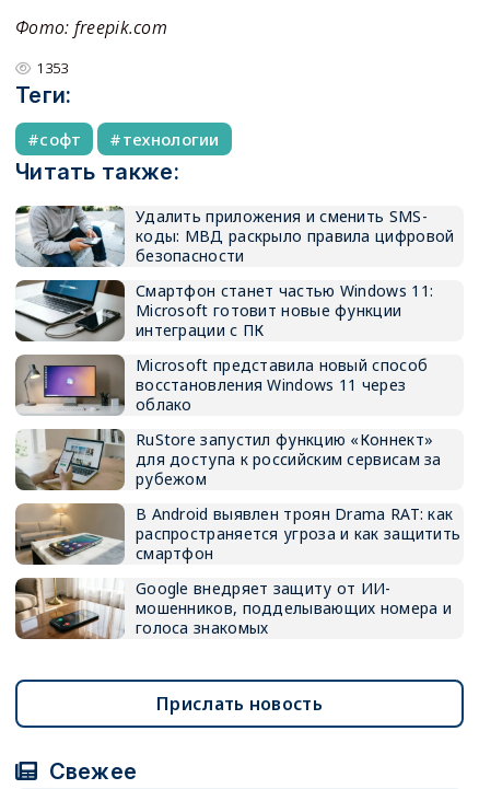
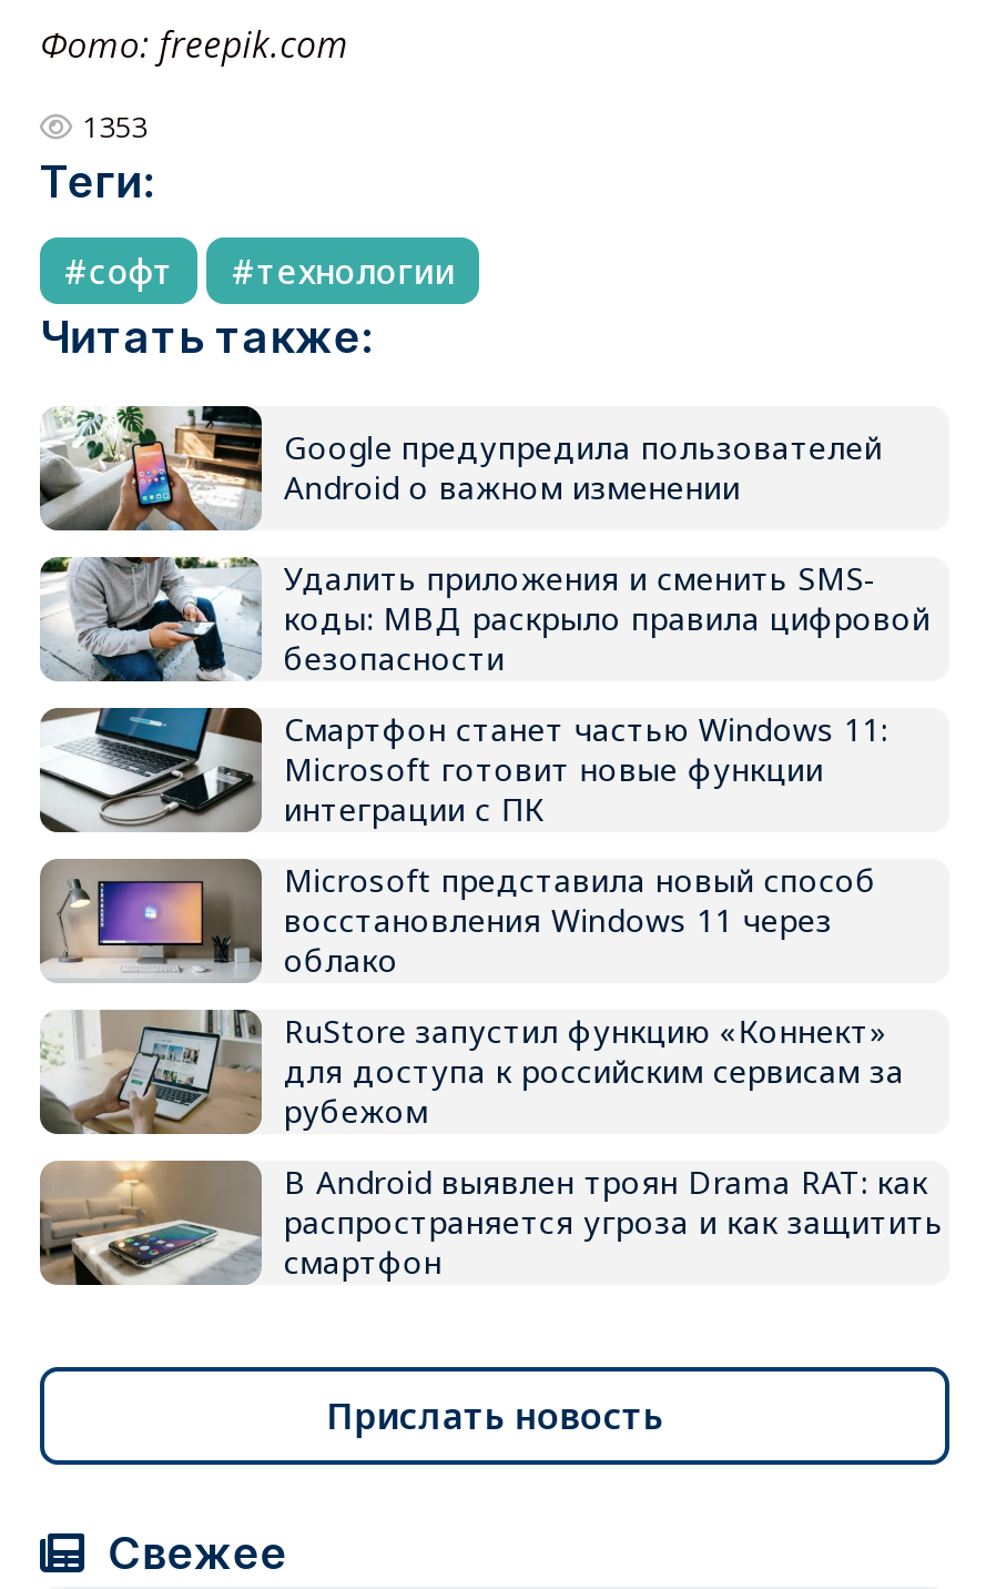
none -> [38,404,883,533] [image] | Google предупредила пользователей | Android о важном изменении
moved [14,204,461,564] -> [38,553,944,1283]: [image] | коды: МВД раскрыло правила цифровой | безопасности | ... | распространяется угроза и как защитить | смартфон
[14,578,452,640] [image] | Google внедряет защиту от ИИ- | мошенников, подделывающих номера и | голоса знакомых -> none

